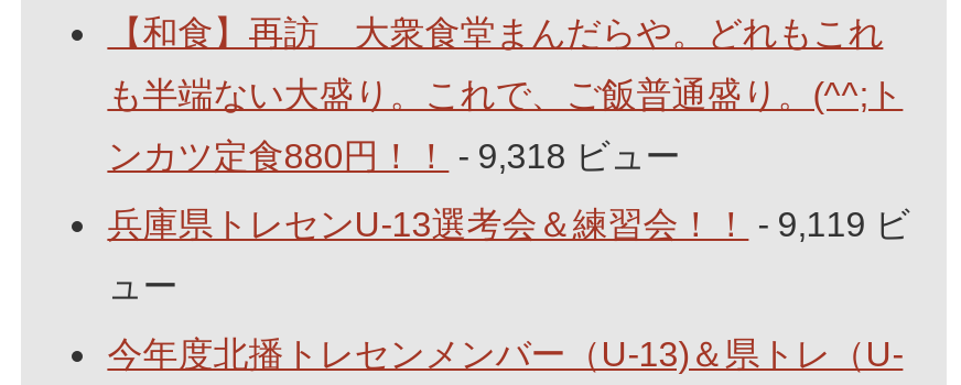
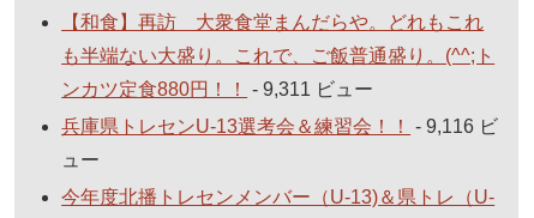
[107,137,680,174] ンカツ定食880円！！- 9,318 ビュー -> [61,79,373,99] ンカツ定食880円！！- 9,311 ビュー
[107,205,910,243] 兵庫県トレセンU-13選考会＆練習会！！- 9,119 ビ -> [61,116,498,136] 兵庫県トレセンU-13選考会＆練習会！！- 9,116 ビ

